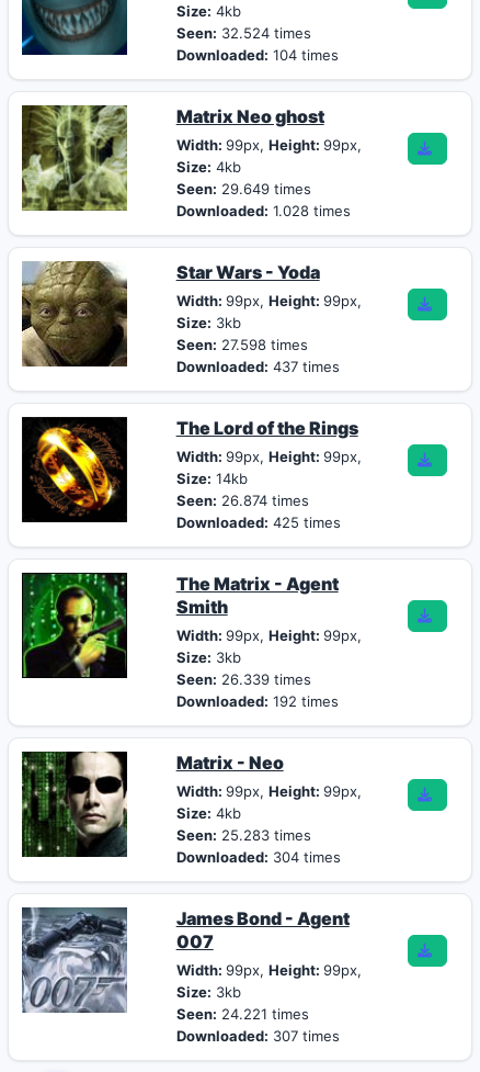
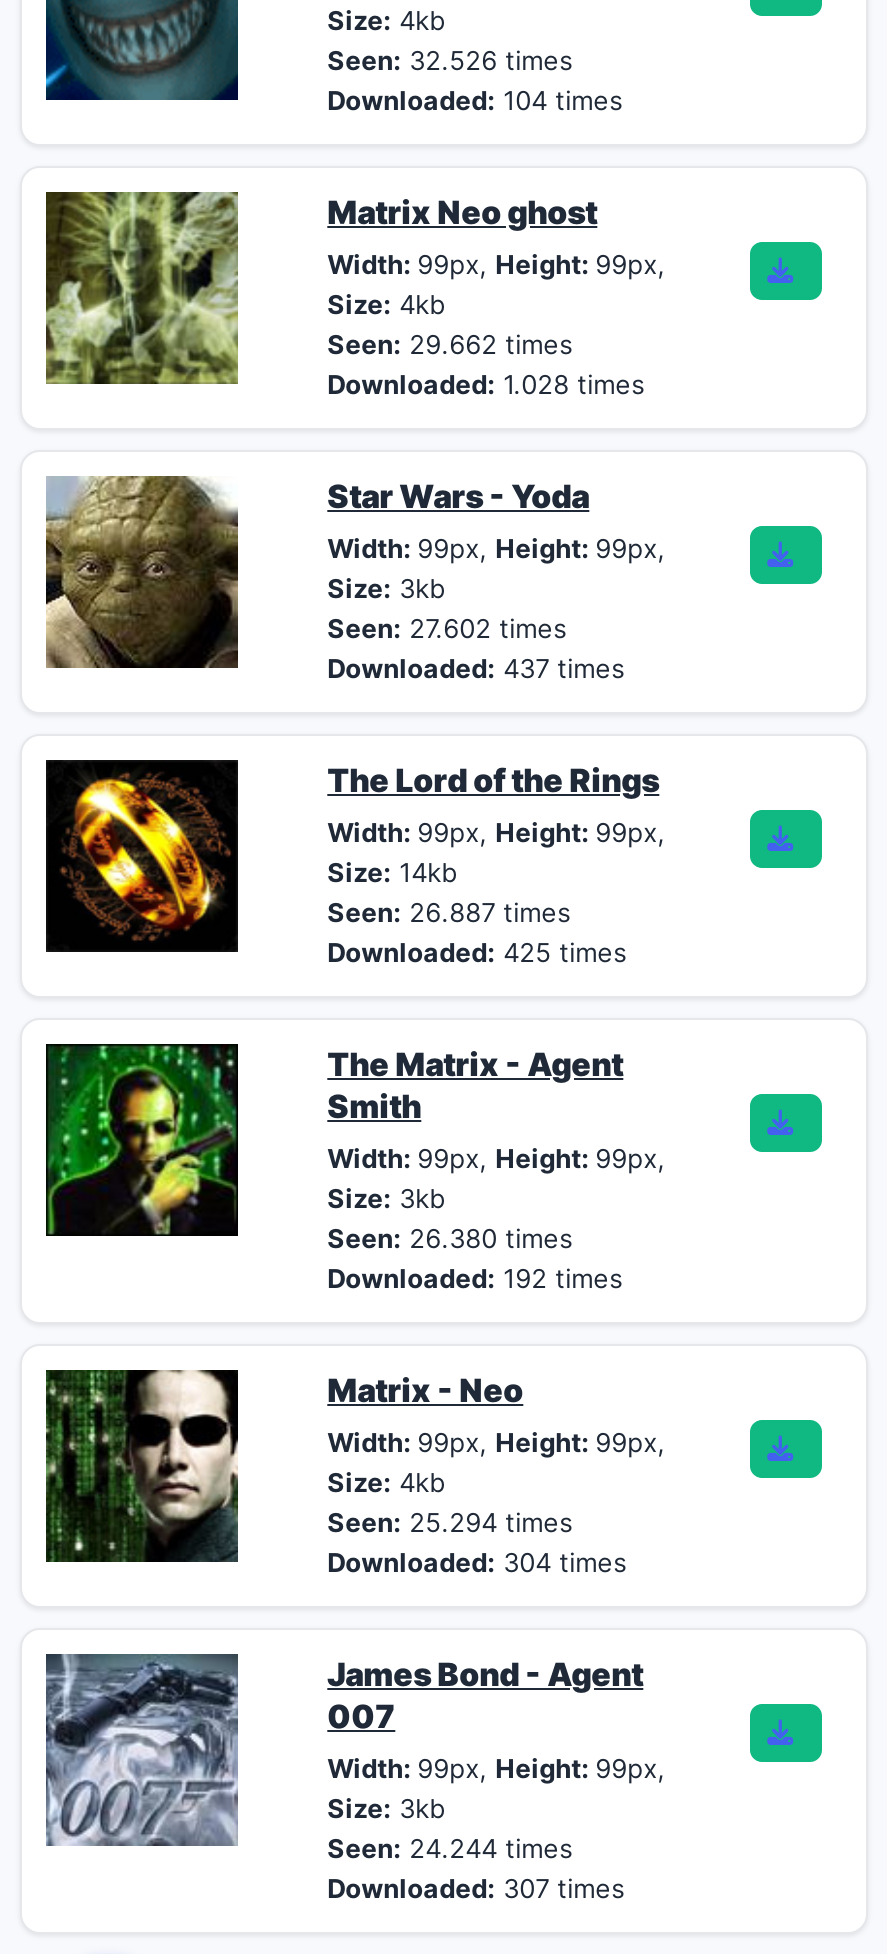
[176,24,311,42] Seen: 32.524 times -> [327,44,573,76] Seen: 32.526 times
[176,180,311,198] Seen: 29.649 times -> [327,328,573,360] Seen: 29.662 times
[176,336,308,353] Seen: 27.598 times -> [327,612,567,644] Seen: 27.602 times
[176,492,309,509] Seen: 26.874 times -> [327,896,571,928] Seen: 26.887 times
[176,670,311,688] Seen: 26.339 times -> [327,1222,573,1254] Seen: 26.380 times
[176,826,311,844] Seen: 25.283 times -> [327,1506,573,1538] Seen: 25.294 times
[176,1005,309,1023] Seen: 24.221 times -> [327,1832,573,1864] Seen: 24.244 times

